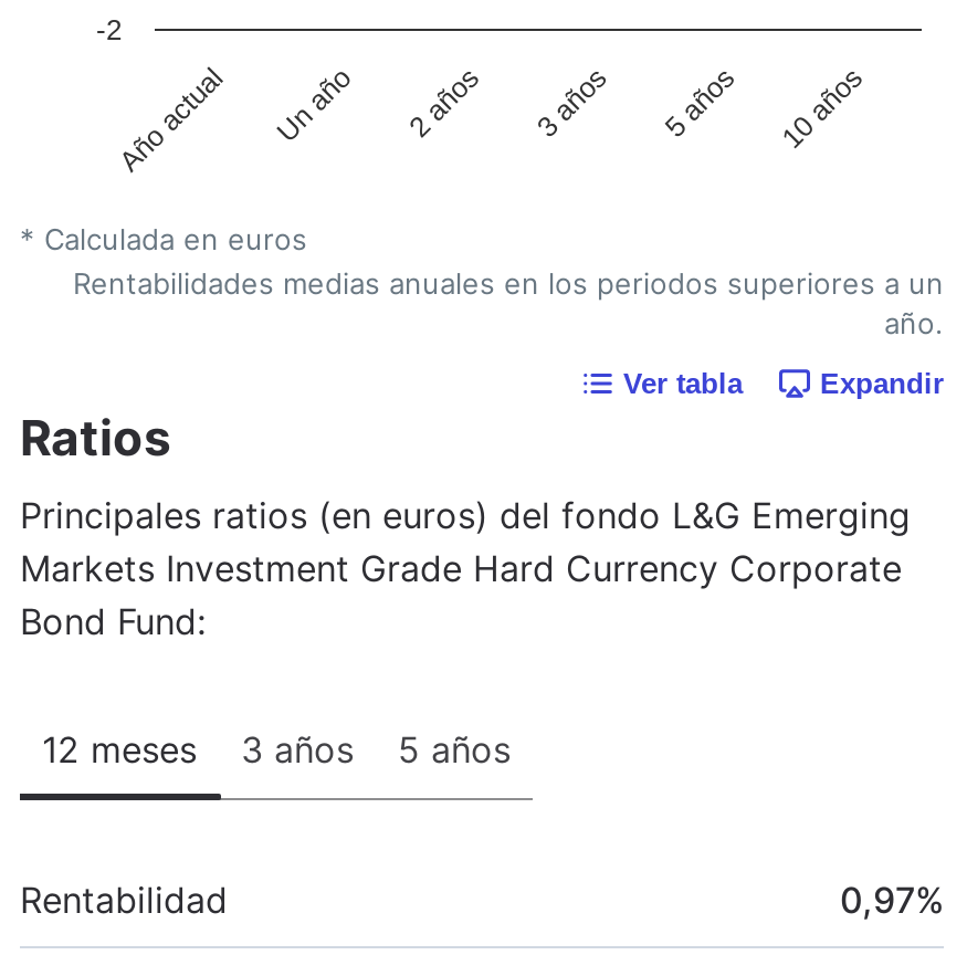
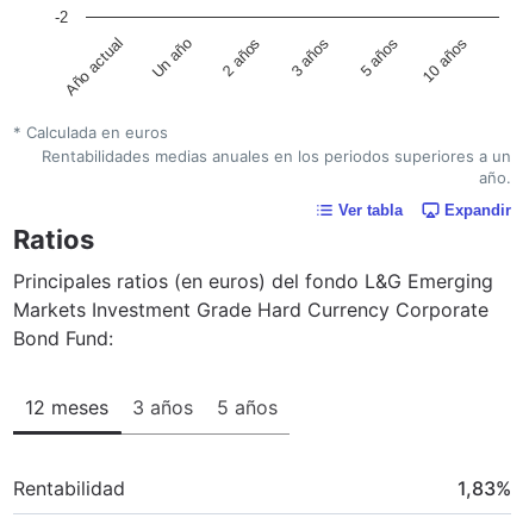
[840,877,944,921] 0,97% -> [458,476,511,500] 1,83%

